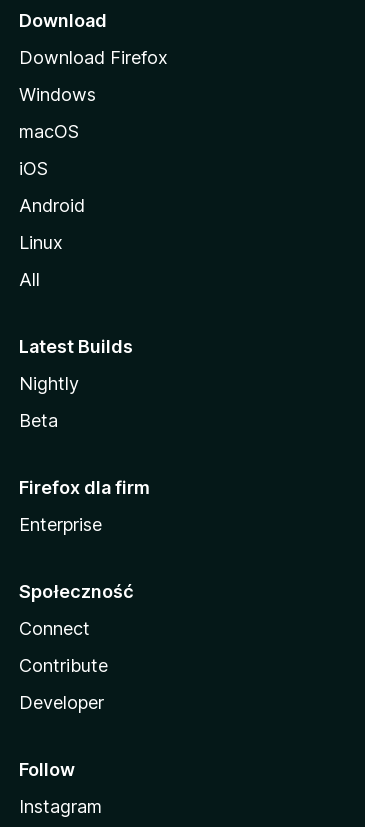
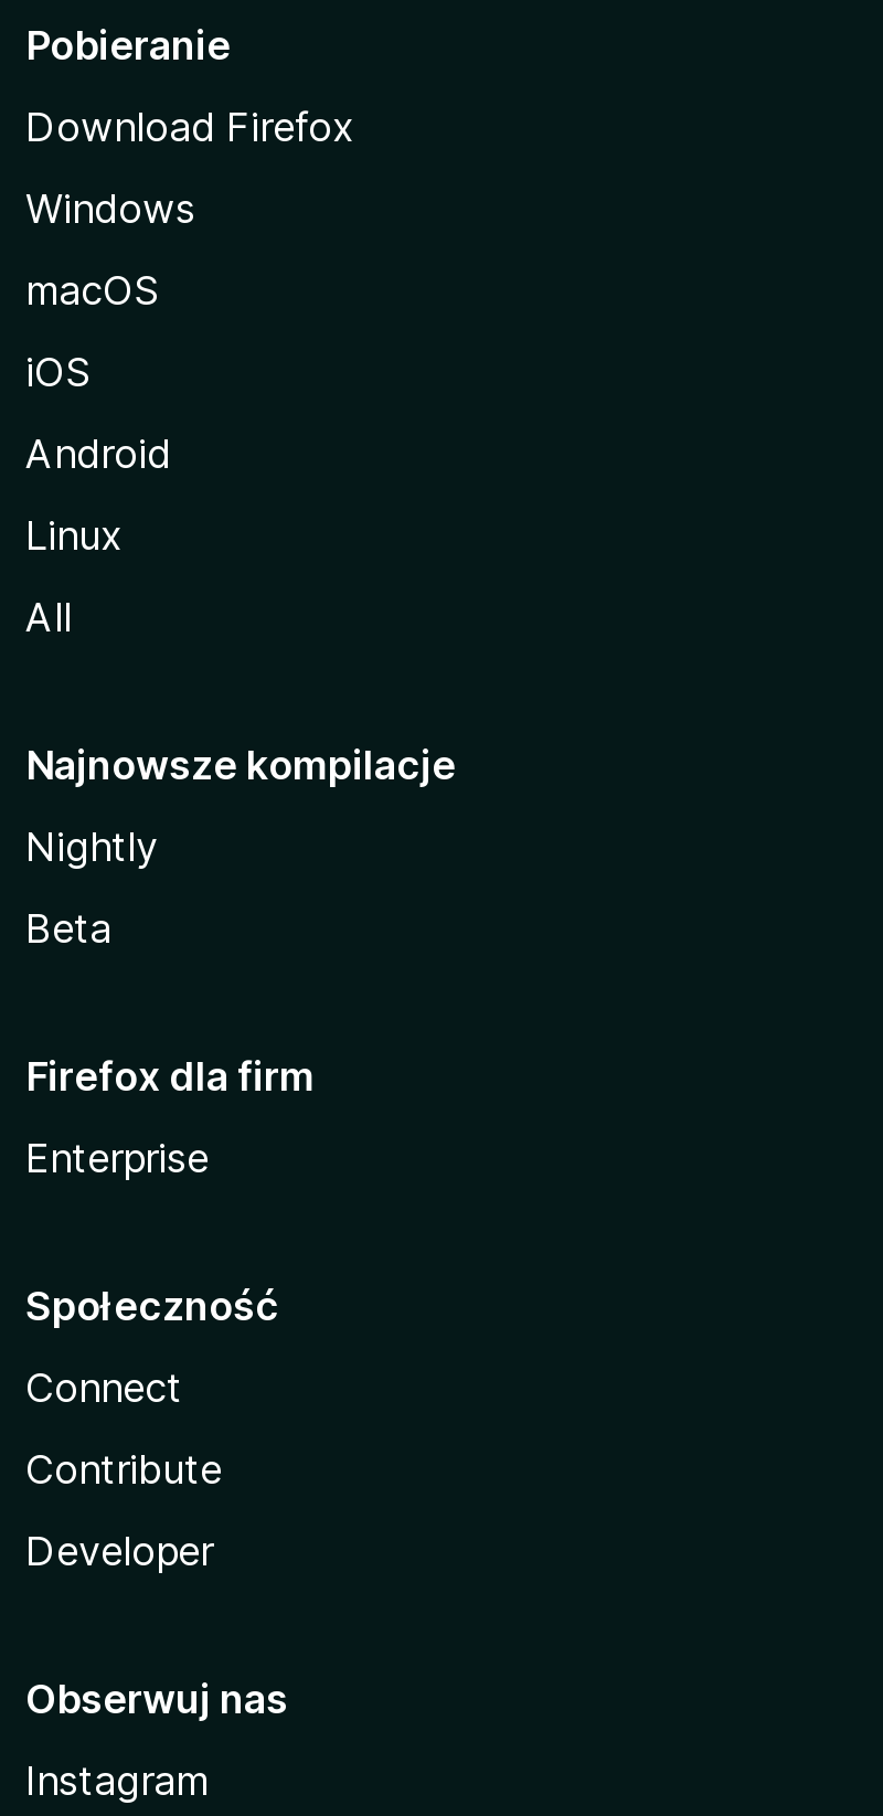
[19,10,107,31] Download -> [25,22,231,68] Pobieranie
[19,336,133,357] Latest Builds -> [25,742,456,788] Najnowsze kompilacje
[19,759,75,780] Follow -> [25,1676,288,1722] Obserwuj nas

